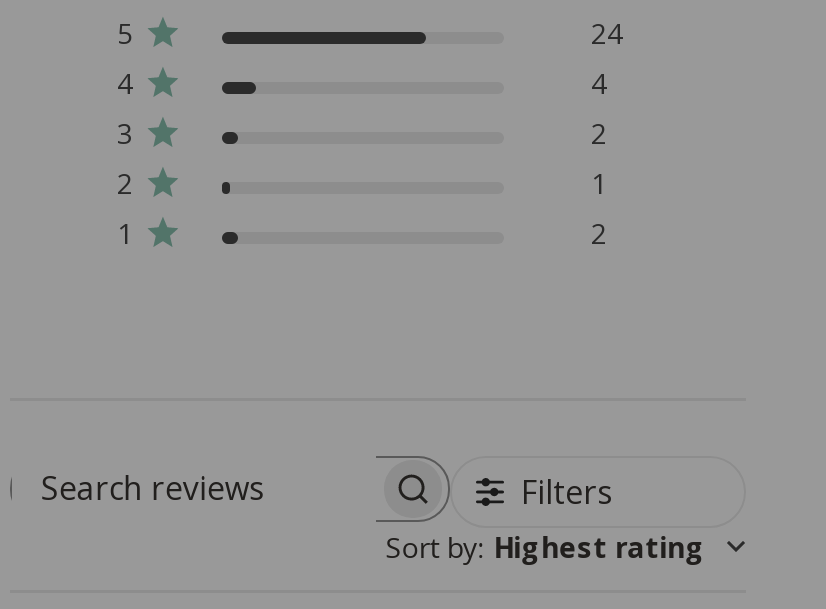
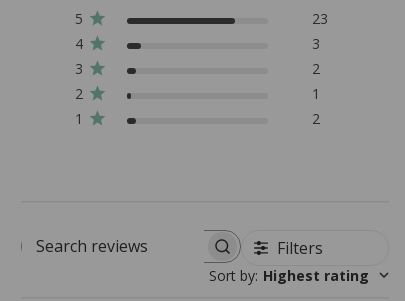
[591,13,623,51] 24 -> [311,8,327,27] 23
[591,63,607,101] 4 -> [311,33,319,52] 3

